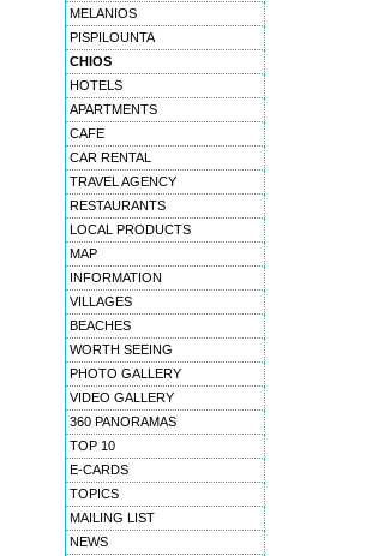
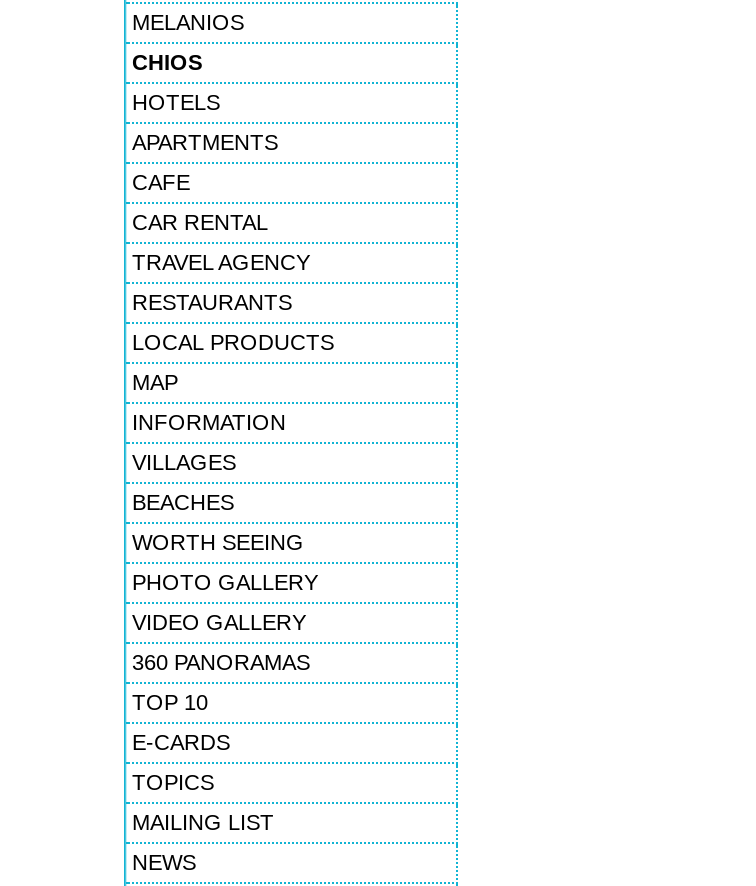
[70,30,155,44] PISPILOUNTA -> none

